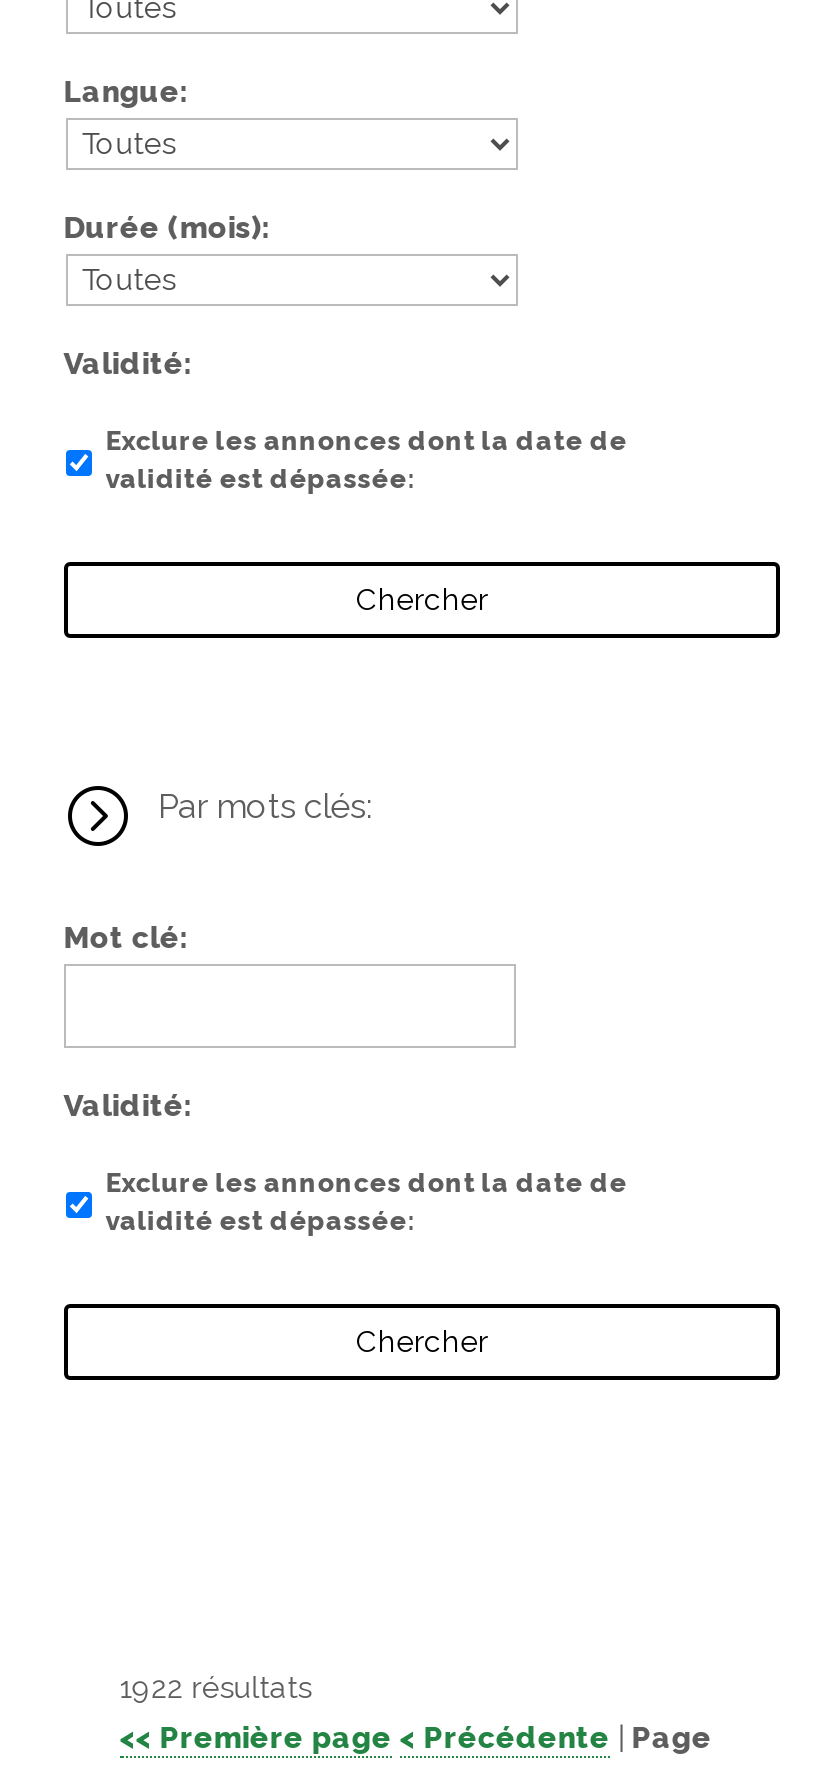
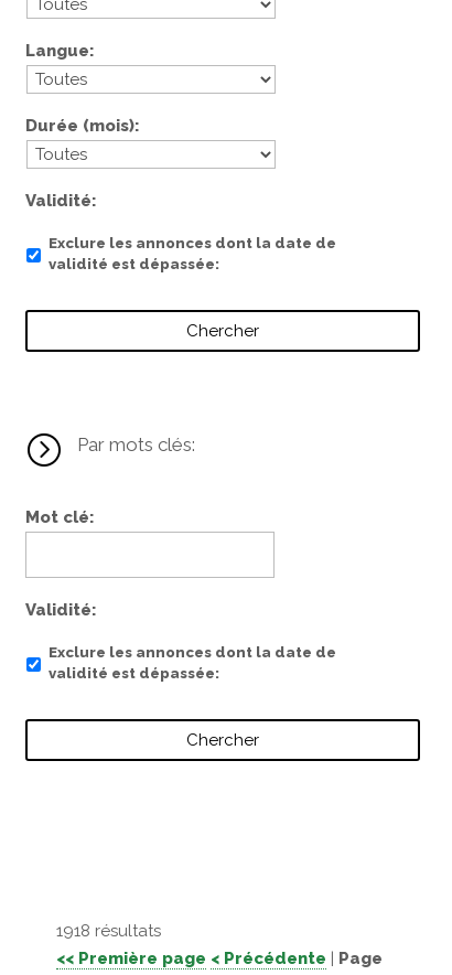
[120,1670,312,1706] 1922 résultats -> [56,921,161,941] 1918 résultats

